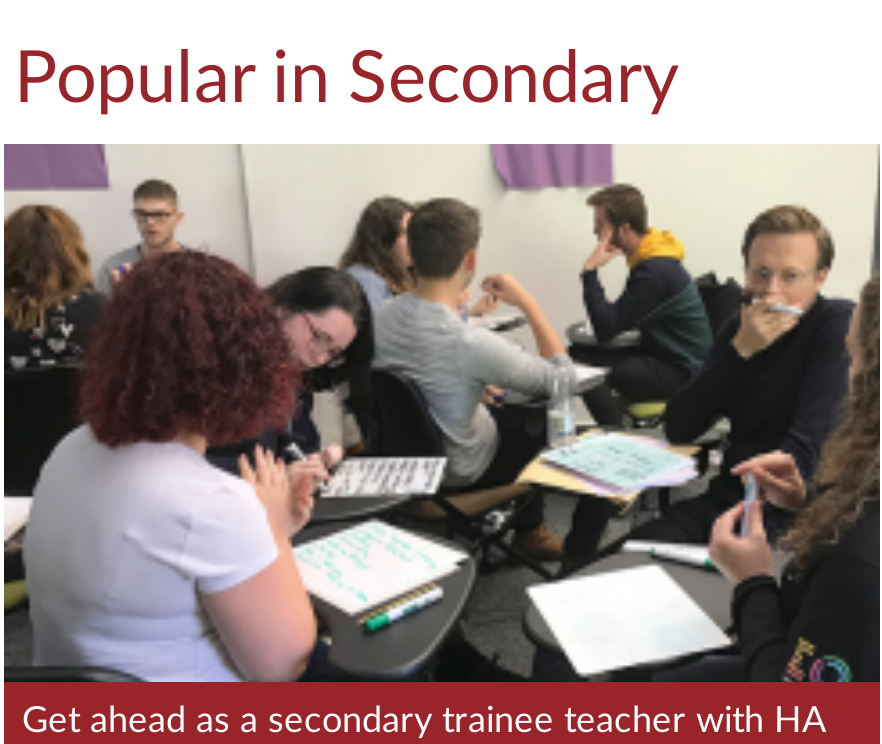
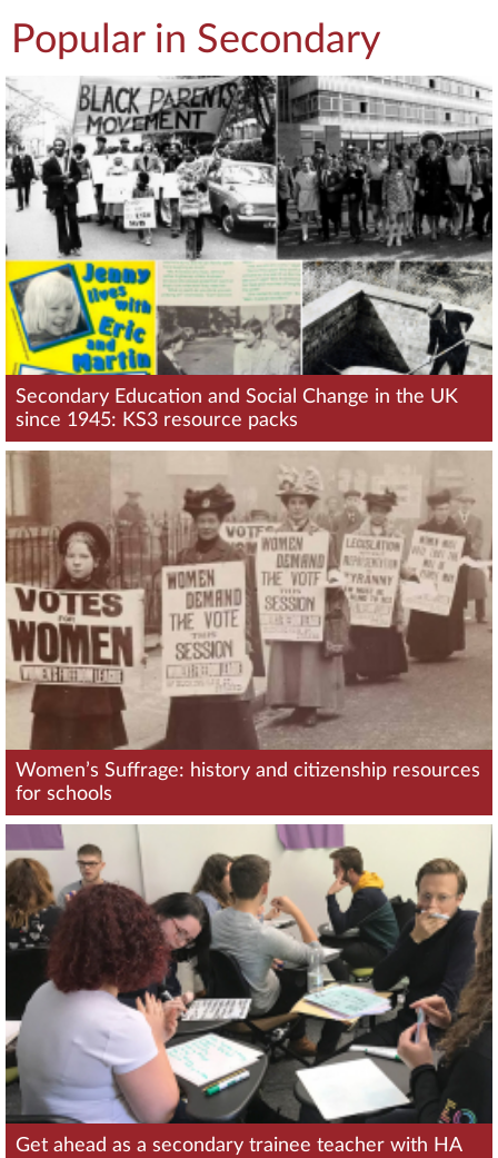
none -> [4,75,492,429] [image] | Secondary Education and Social Change in the UK | since 1945: KS3 resource packs
none -> [4,441,492,804] [image] | Women’s Suffrage: history and citizenship resources | for schools

